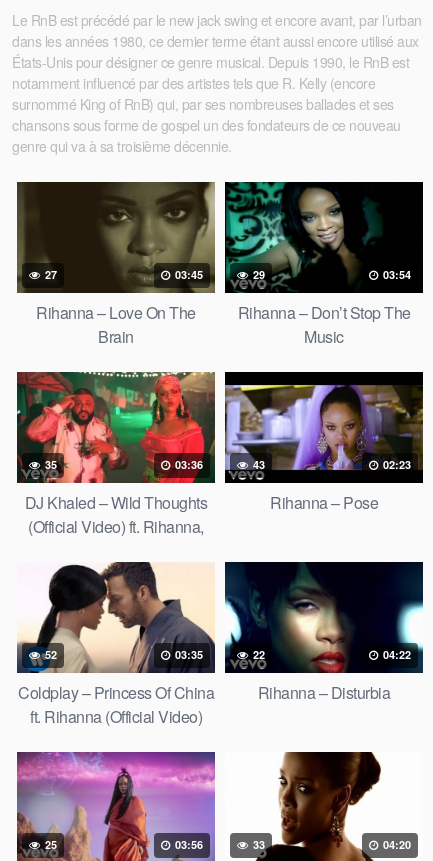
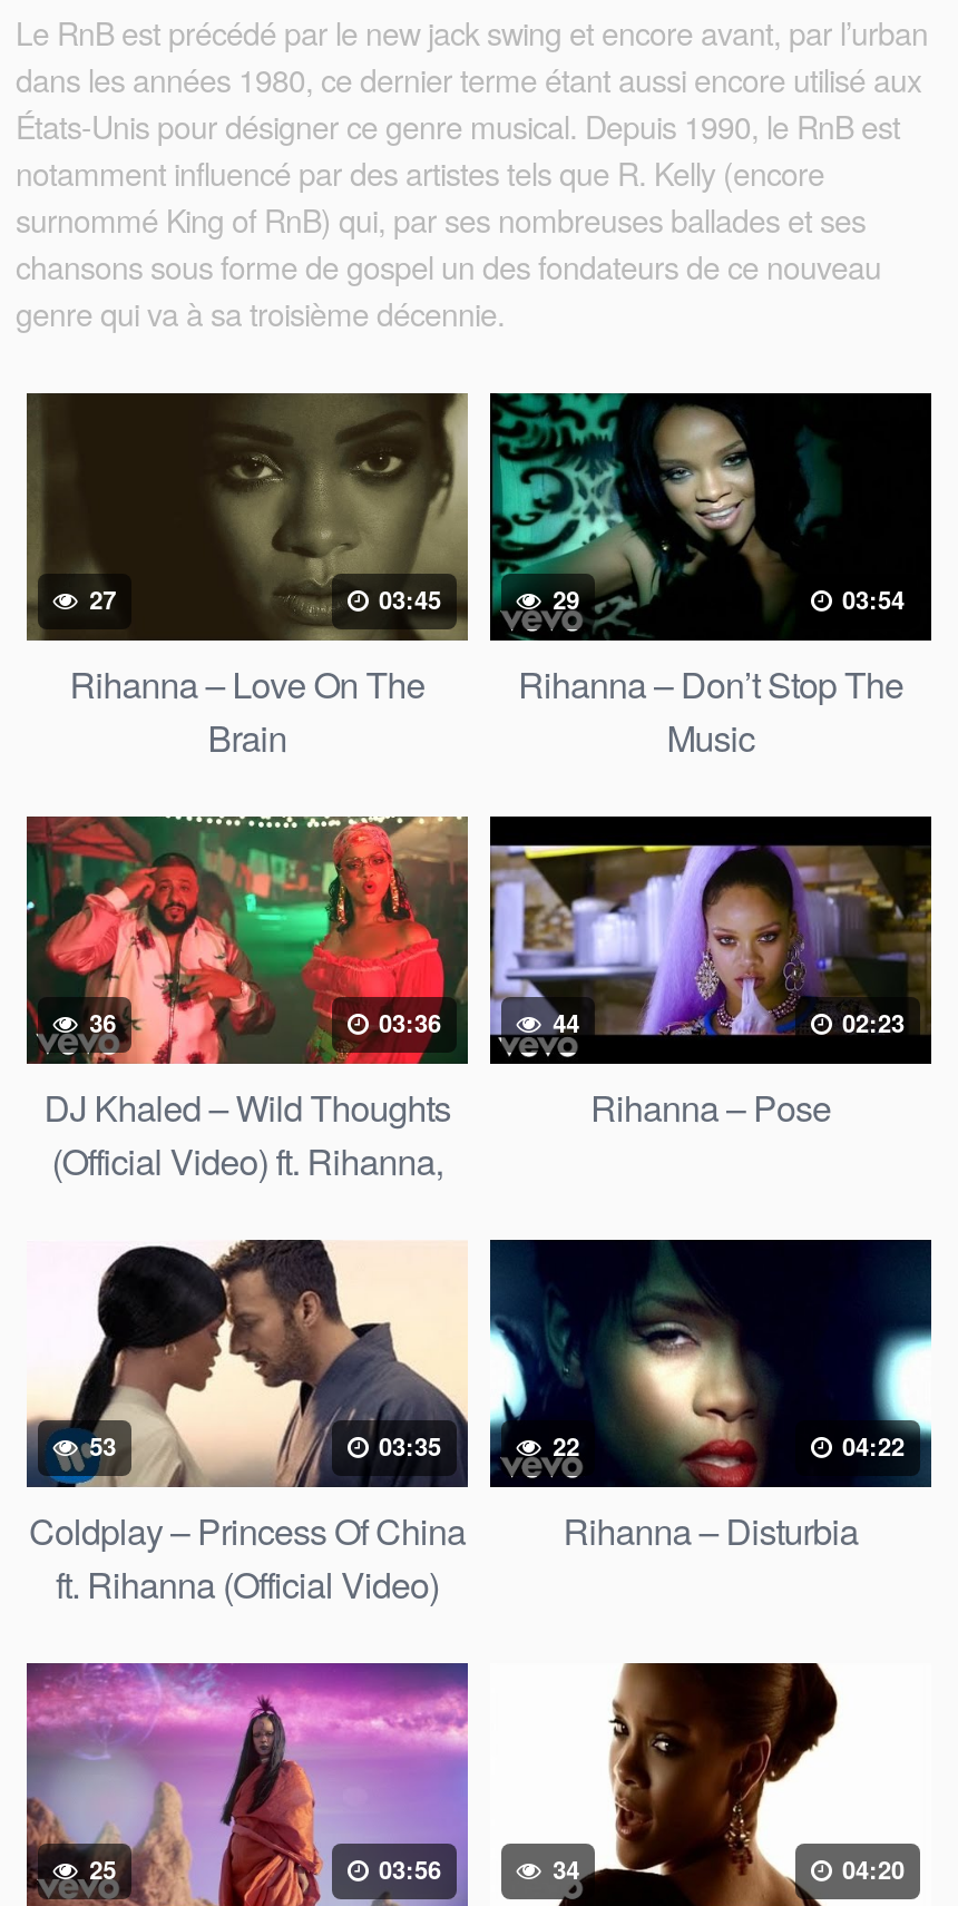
[42,457,57,472] 35 -> [83,1006,116,1040] 36
[250,457,265,472] 43 -> [546,1006,579,1040] 44
[42,647,57,662] 52 -> [83,1429,116,1463] 53
[250,837,265,852] 33 -> [546,1852,579,1886] 34

